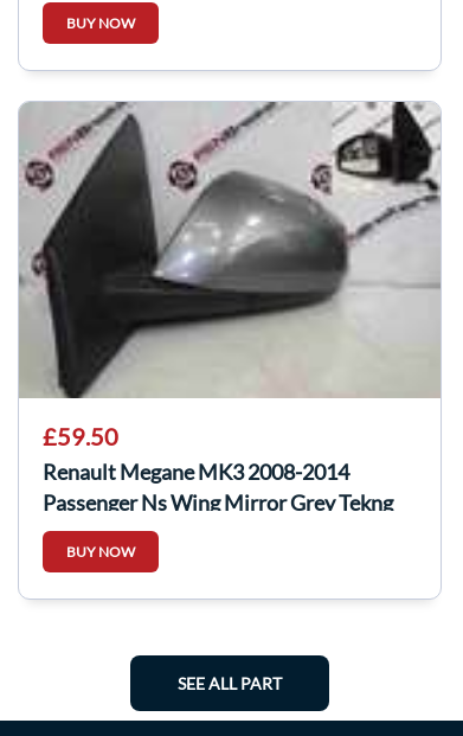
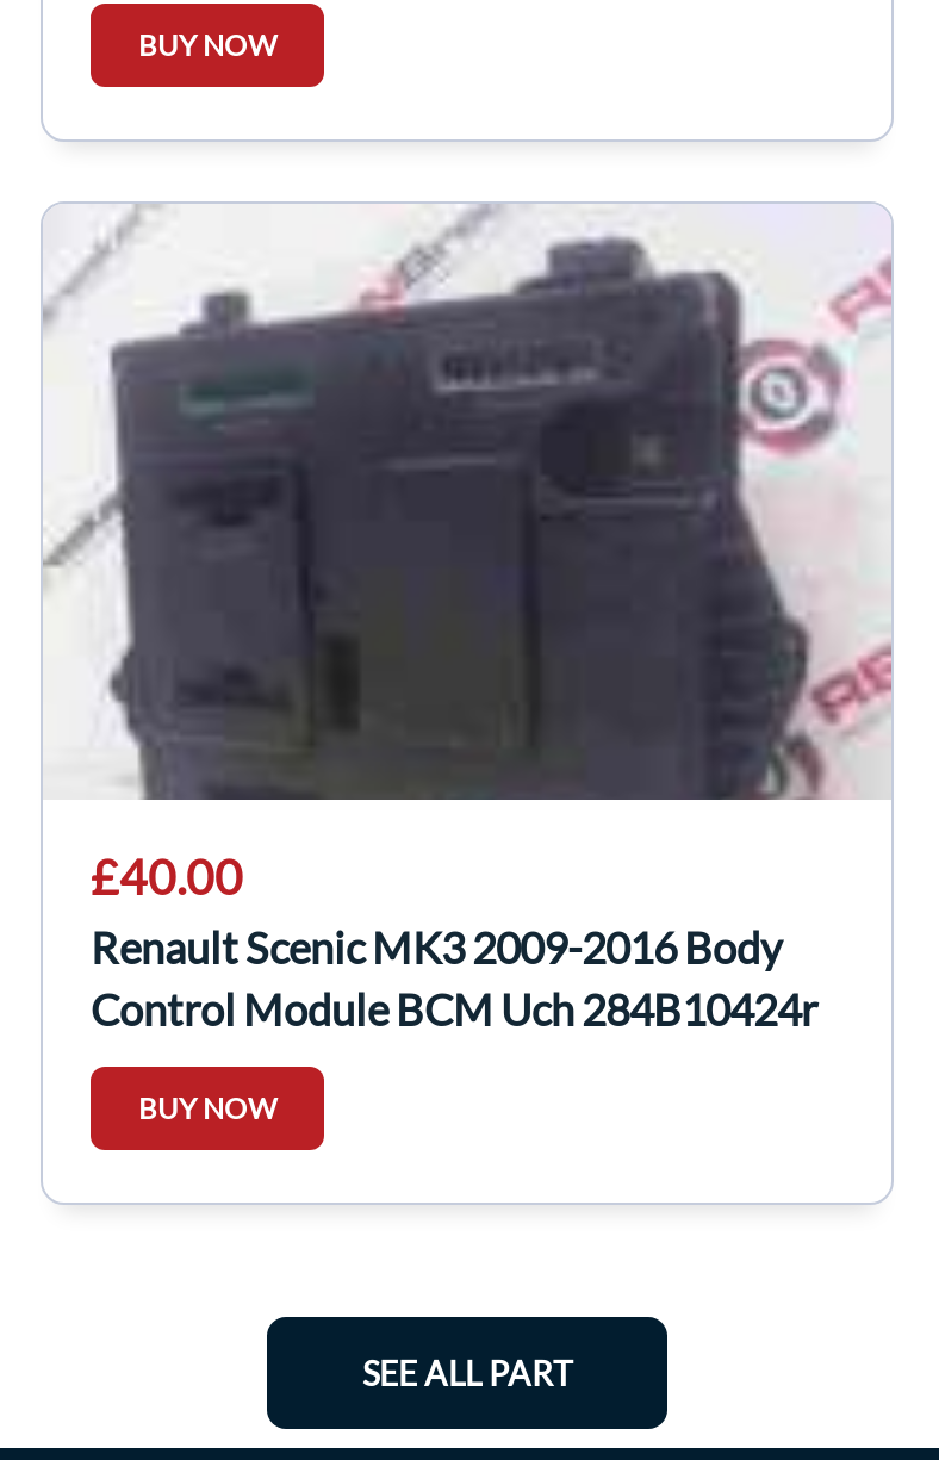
[19,101,441,516] [image] | £59.50 | Renault Megane MK3 2008-2014 | Passenger Ns Wing Mirror Grey Tekng -> [45,204,891,1036] [image] | £40.00 | Renault Scenic MK3 2009-2016 Body | Control Module BCM Uch 284B10424r

